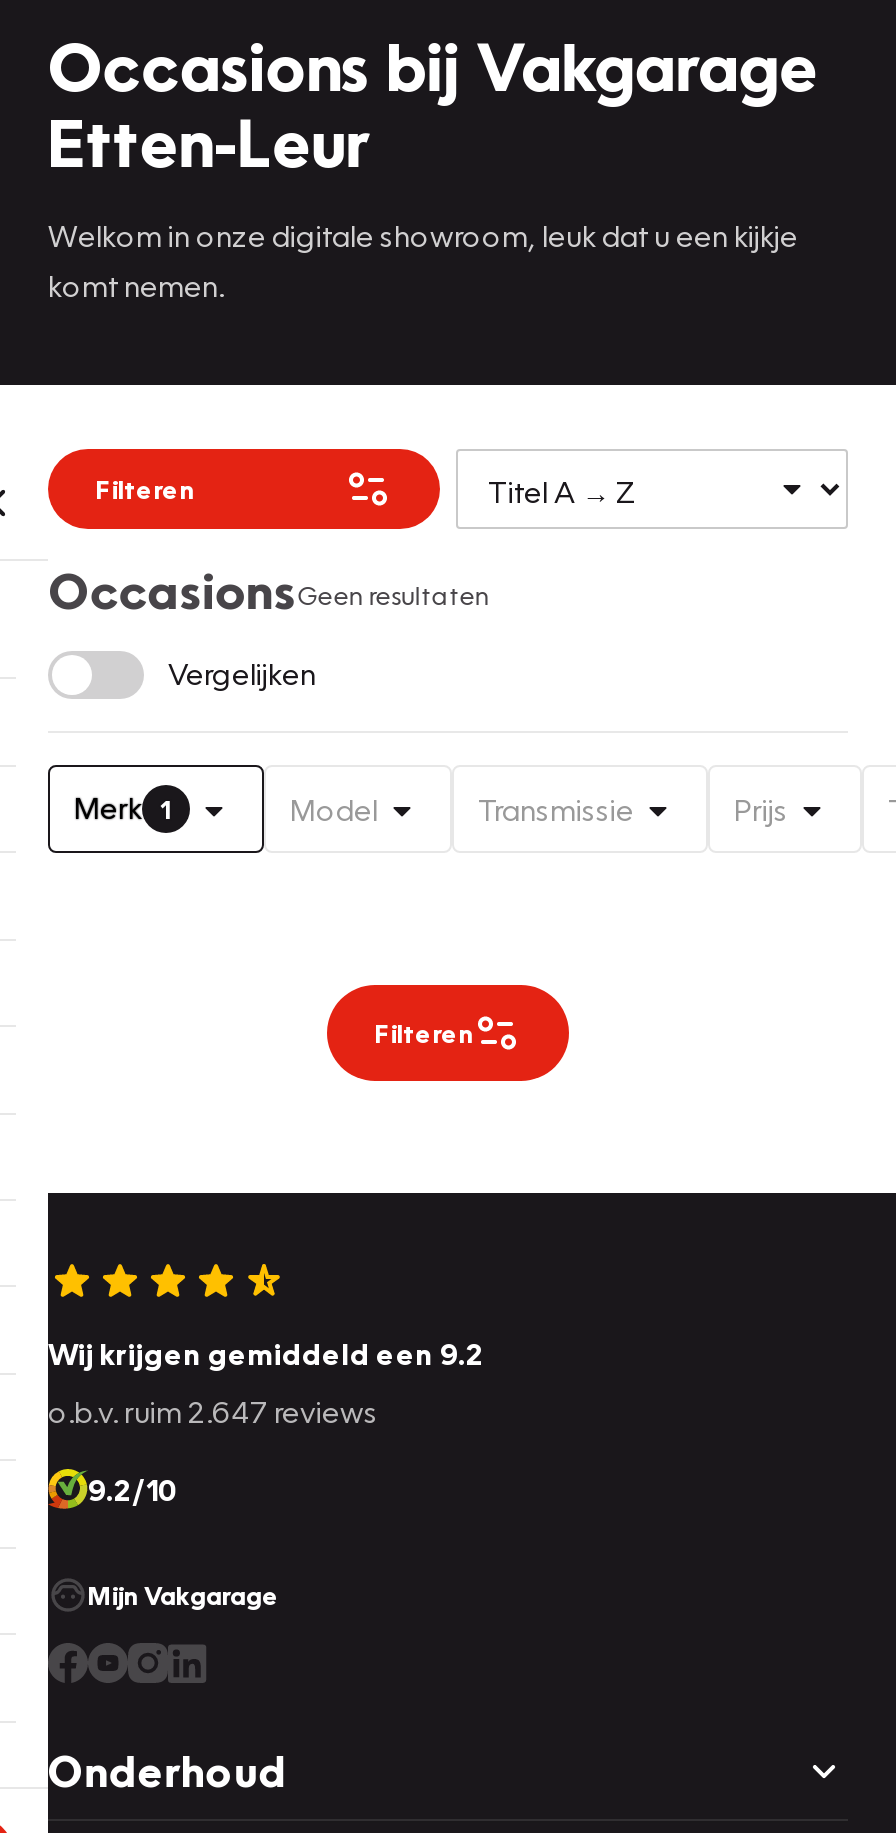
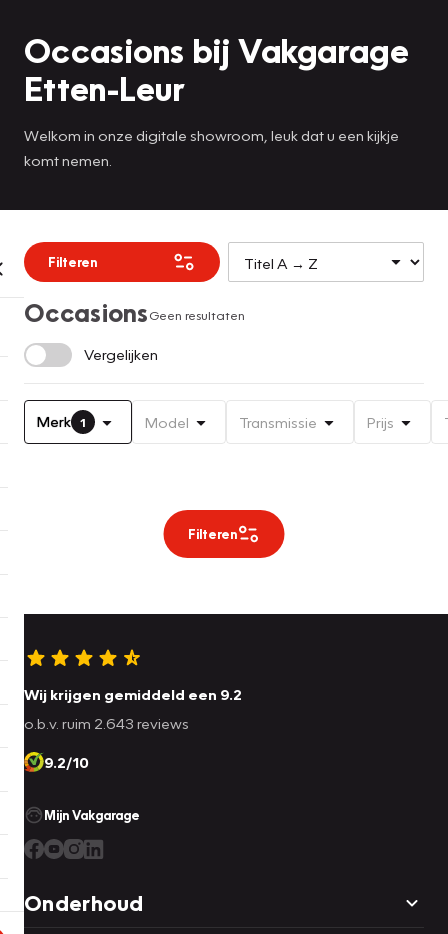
[48,1393,378,1429] o.b.v. ruim 2.647 reviews -> [24,714,189,732] o.b.v. ruim 2.643 reviews

